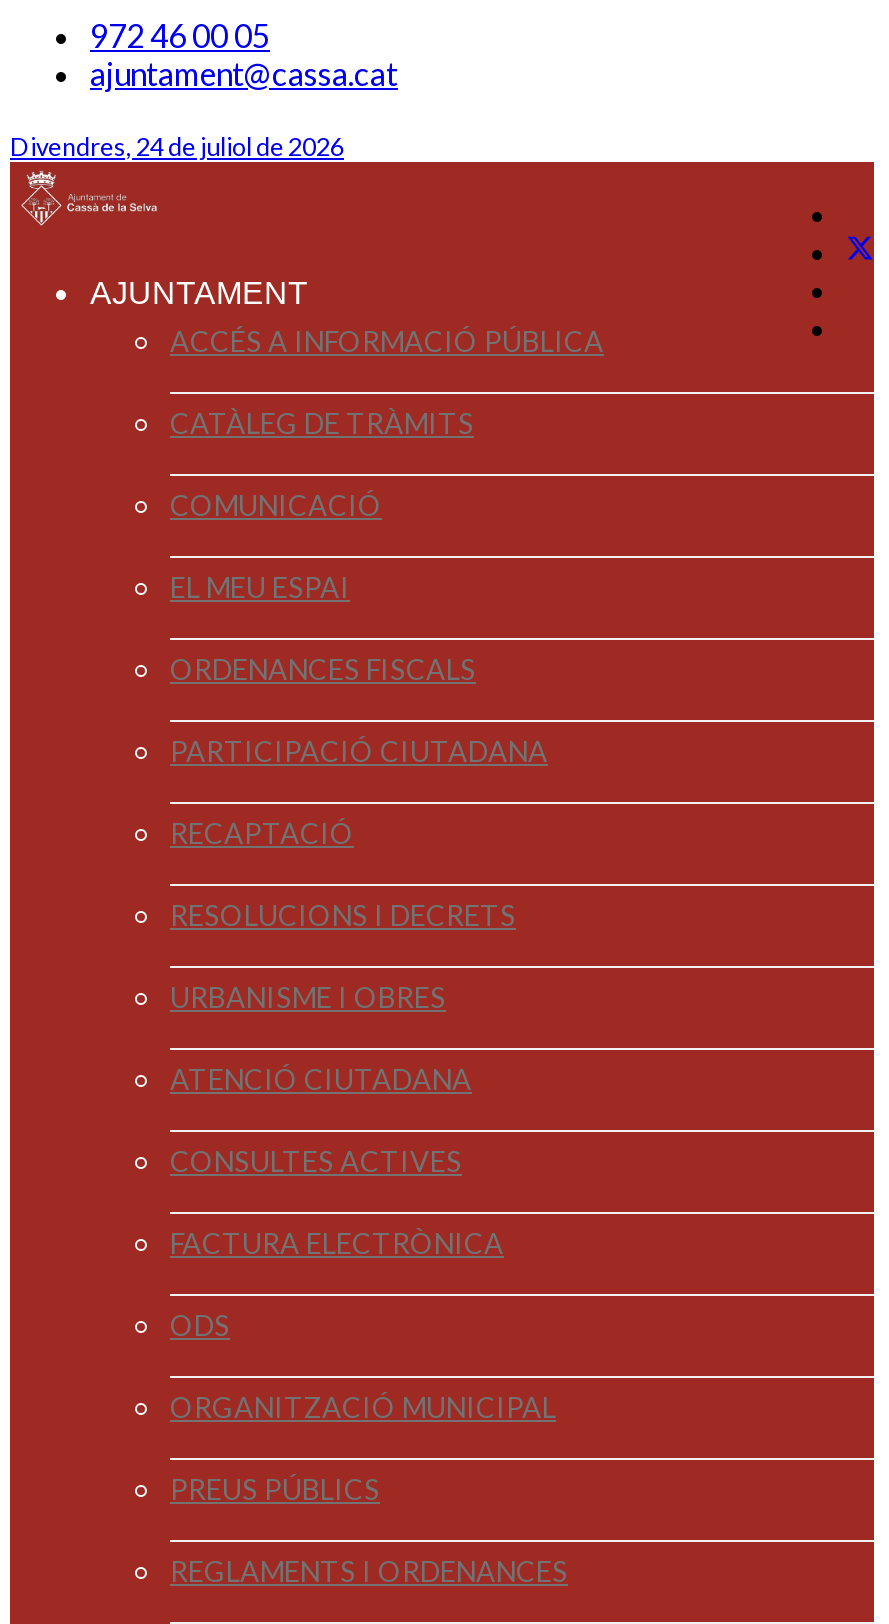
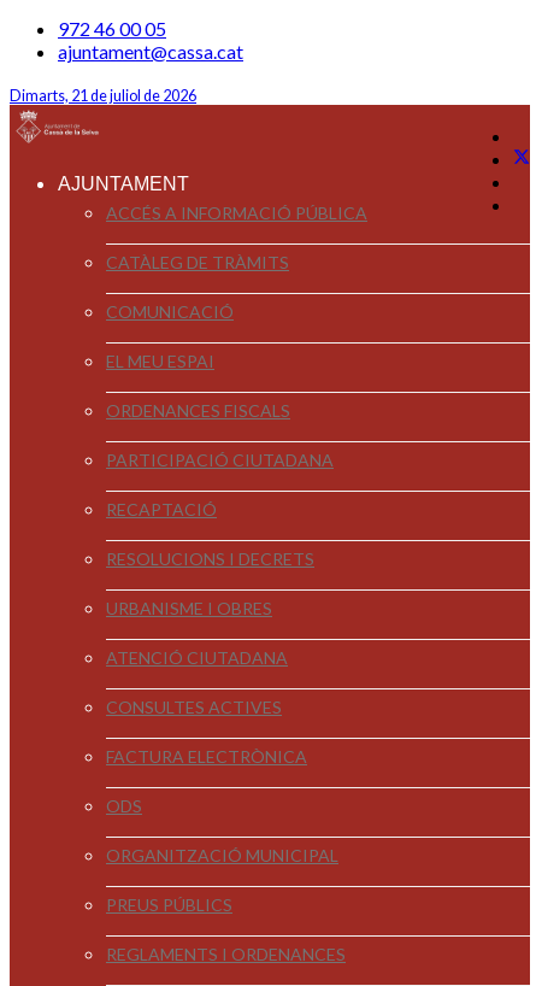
[10,132,344,162] Divendres, 24 de juliol de 2026 -> [10,87,196,105] Dimarts, 21 de juliol de 2026

